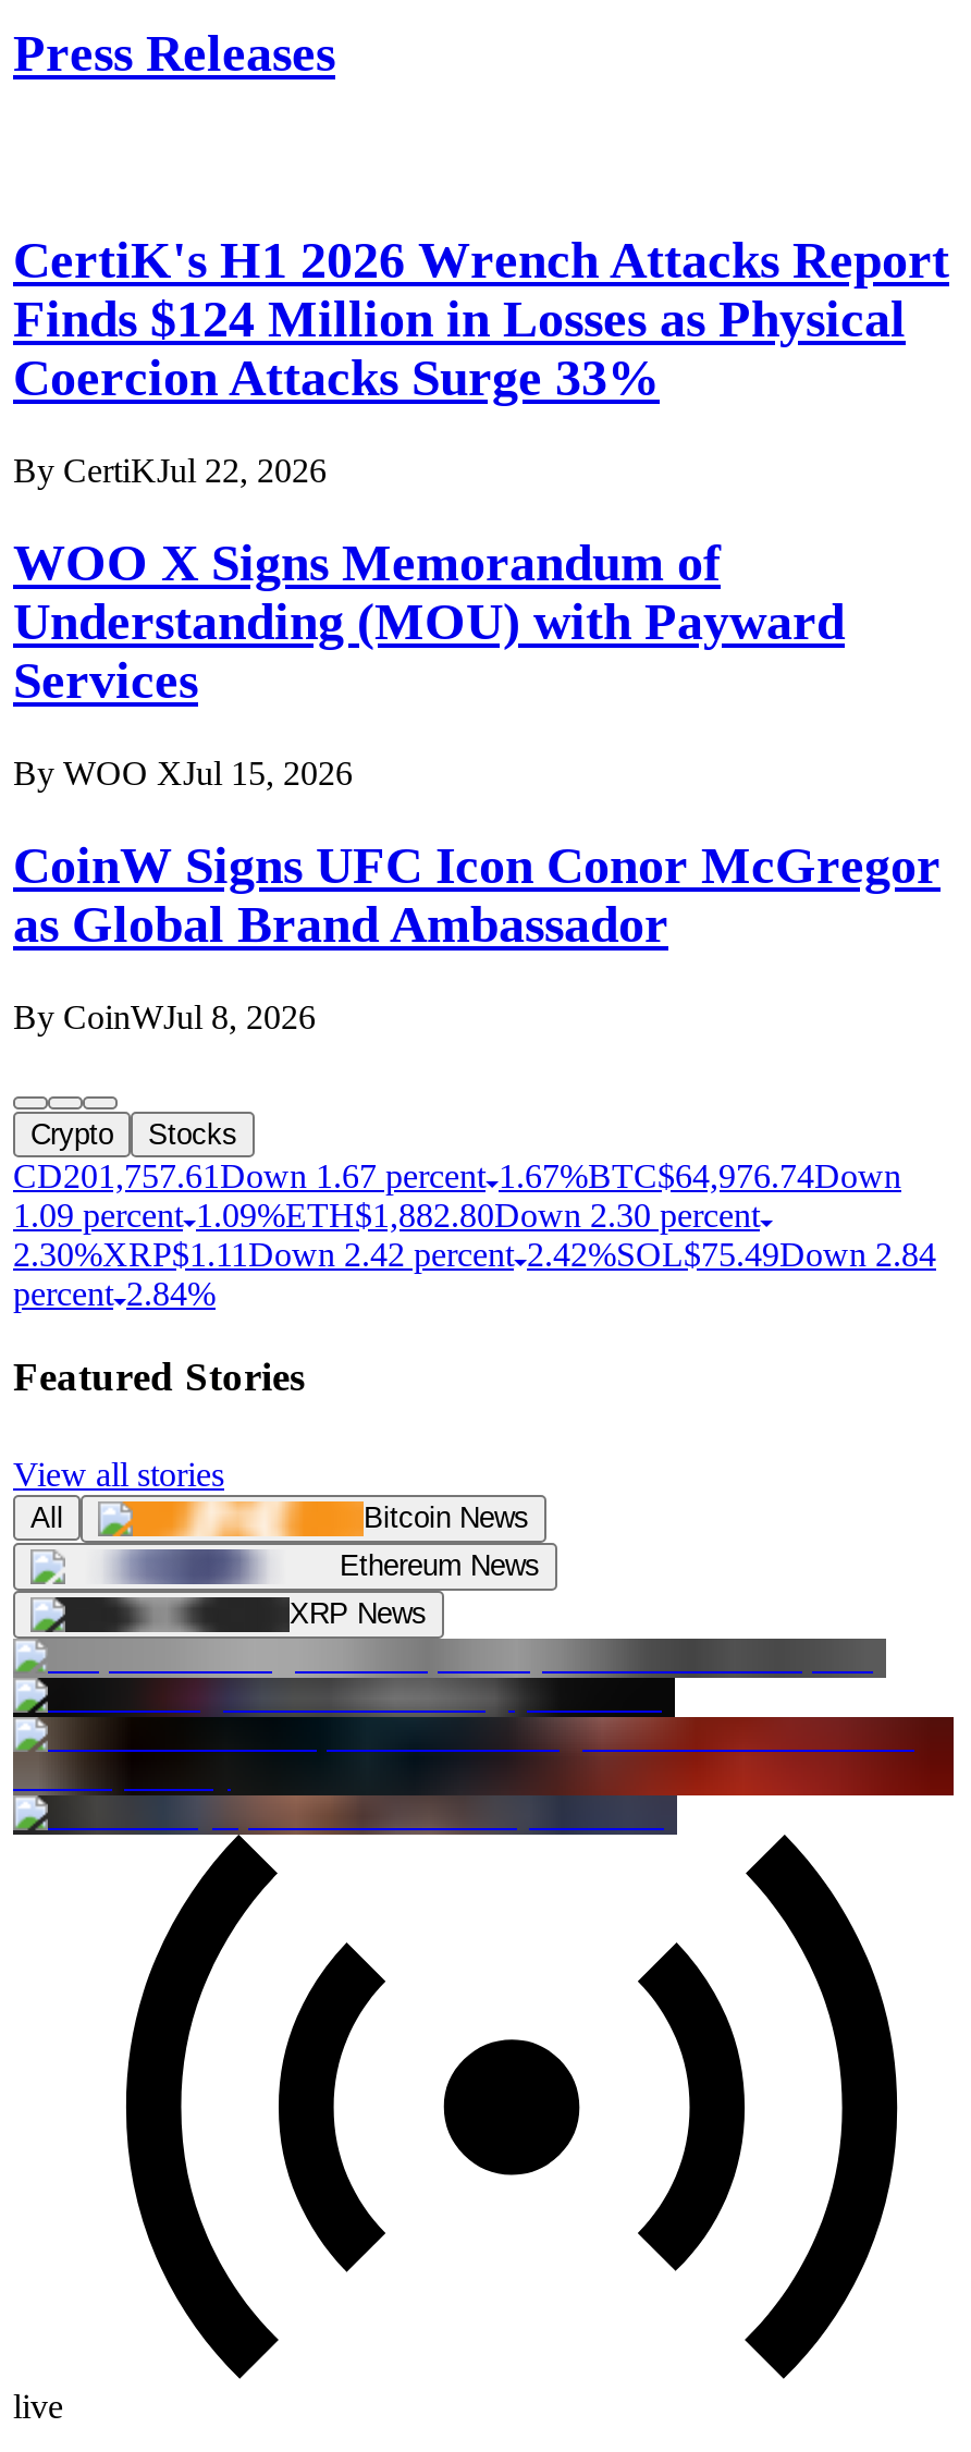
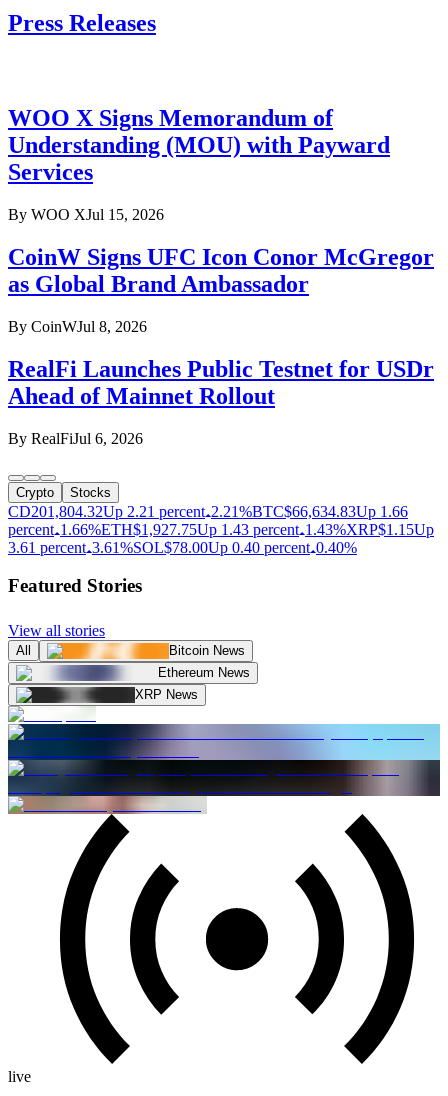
[13,232,949,489] CertiK's H1 2026 Wrench Attacks Report | Finds $124 Million in Losses as Physical | Coercion Attacks Surge 33% | By CertiKJul 22, 2026 -> none
moved [13,534,941,1035] -> [8,105,434,335]: WOO X Signs Memorandum of | Understanding (MOU) with Payward | Services | By WOO XJul 15, 2026 | CoinW Signs UFC Icon Conor McGregor | as Global Brand Ambassador | By CoinWJul 8, 2026
none -> [8,356,434,447] RealFi Launches Public Testnet for USDr | Ahead of Mainnet Rollout | By RealFiJul 6, 2026
[13,1157,936,1311] CD201,757.61Down 1.67 percent 1.67%BTC$64,976.74Down | 1.09 percent 1.09%ETH$1,882.80Down 2.30 percent | 2.30%XRP$1.11 Down 2.42 percent 2.42%SOL $75.49Down 2.84 | percent 2.84% -> [8,503,434,556] CD201,804.32Up 2.21 percent 2.21%BTC$66,634.83 Up 1.66 | percent 1.66%ETH$1,927.75 Up 1.43 percent 1.43%XRP$1.15 Up | 3.61 percent 3.61%SOL $78.00 Up 0.40 percent 0.40%
moved [13,1354,540,1643] -> [8,575,250,708]: [image] | Featured Stories | View all stories | All | Bitcoin News | Ethereum News | XRP News
[13,1636,954,1837] [image] -> [8,706,441,815] [image]

